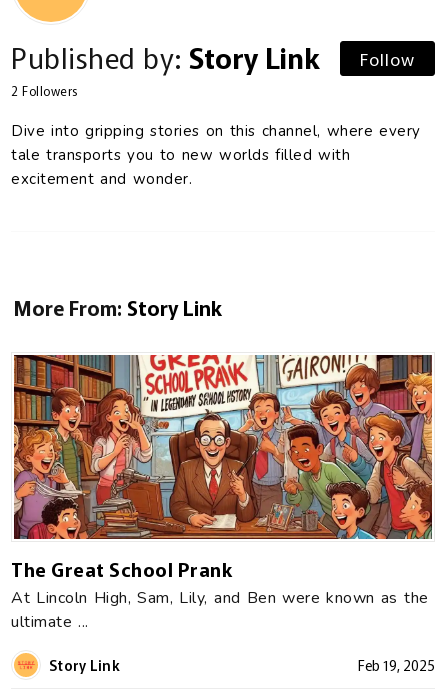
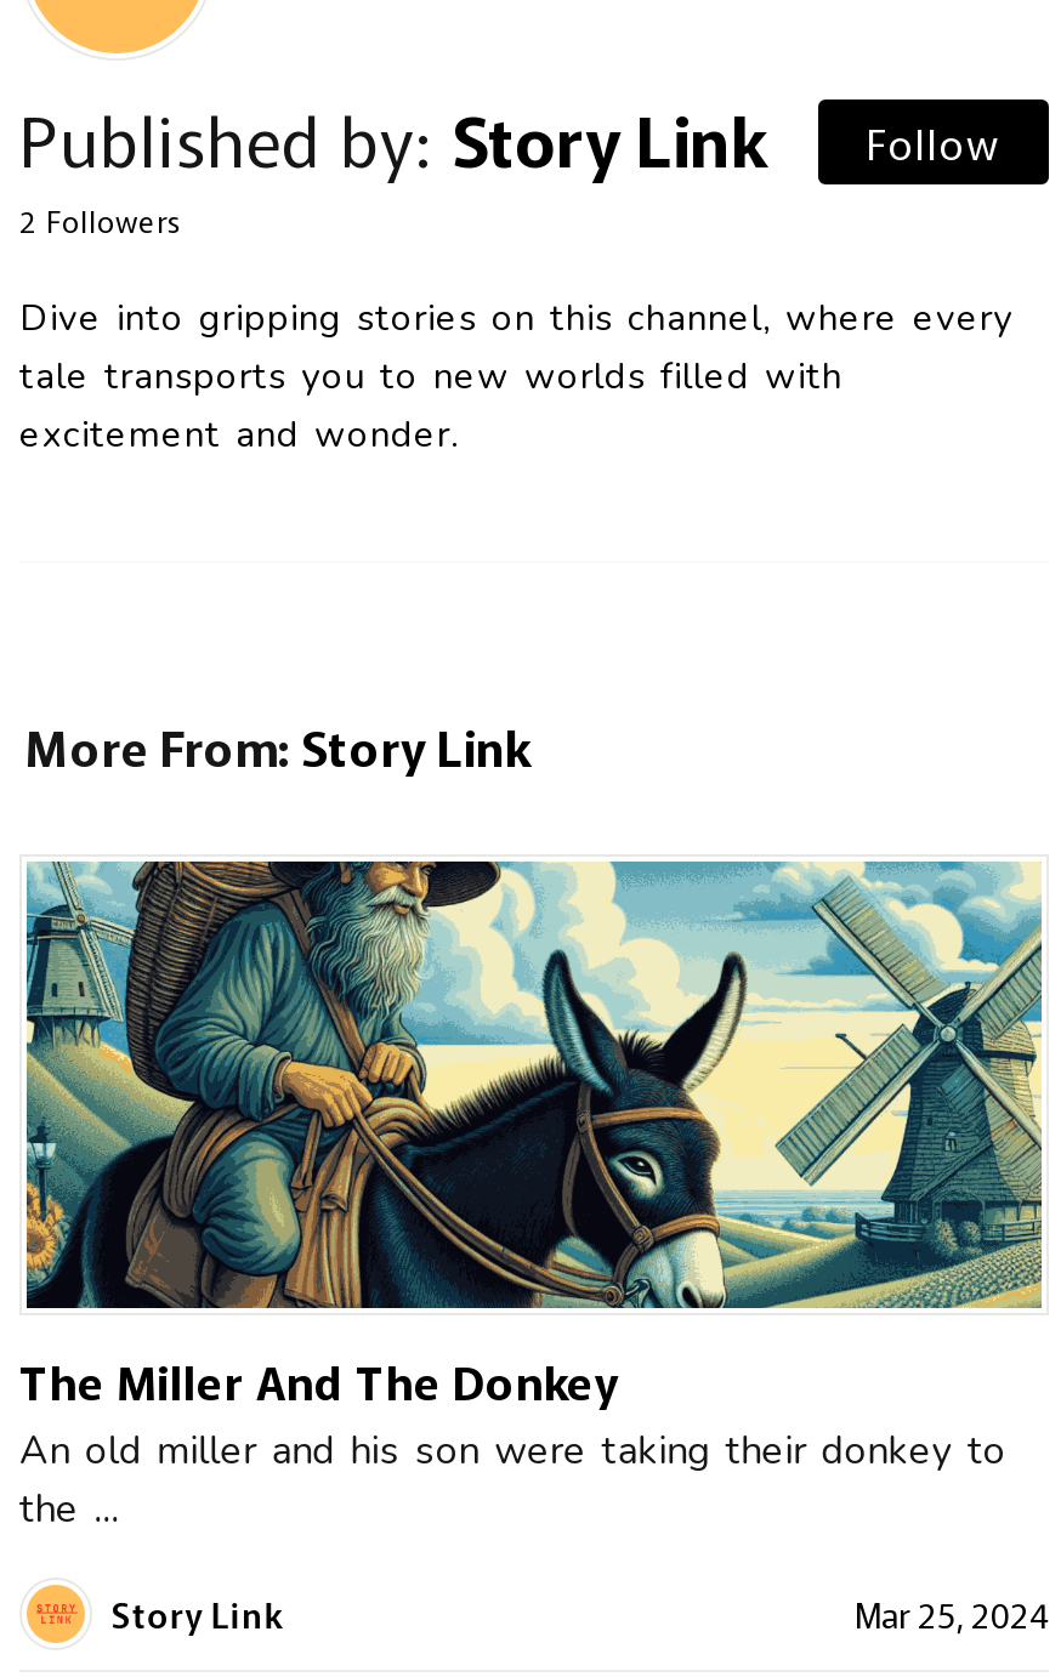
[11,354,433,633] [image] | The Great School Prank | At Lincoln High, Sam, Lily, and Ben were known as the | ultimate ... -> [19,859,1044,1536] [image] | The Miller And The Donkey | An old miller and his son were taking their donkey to | the ...
[358,655,435,675] Feb 19, 2025 -> [855,1590,1049,1638] Mar 25, 2024

